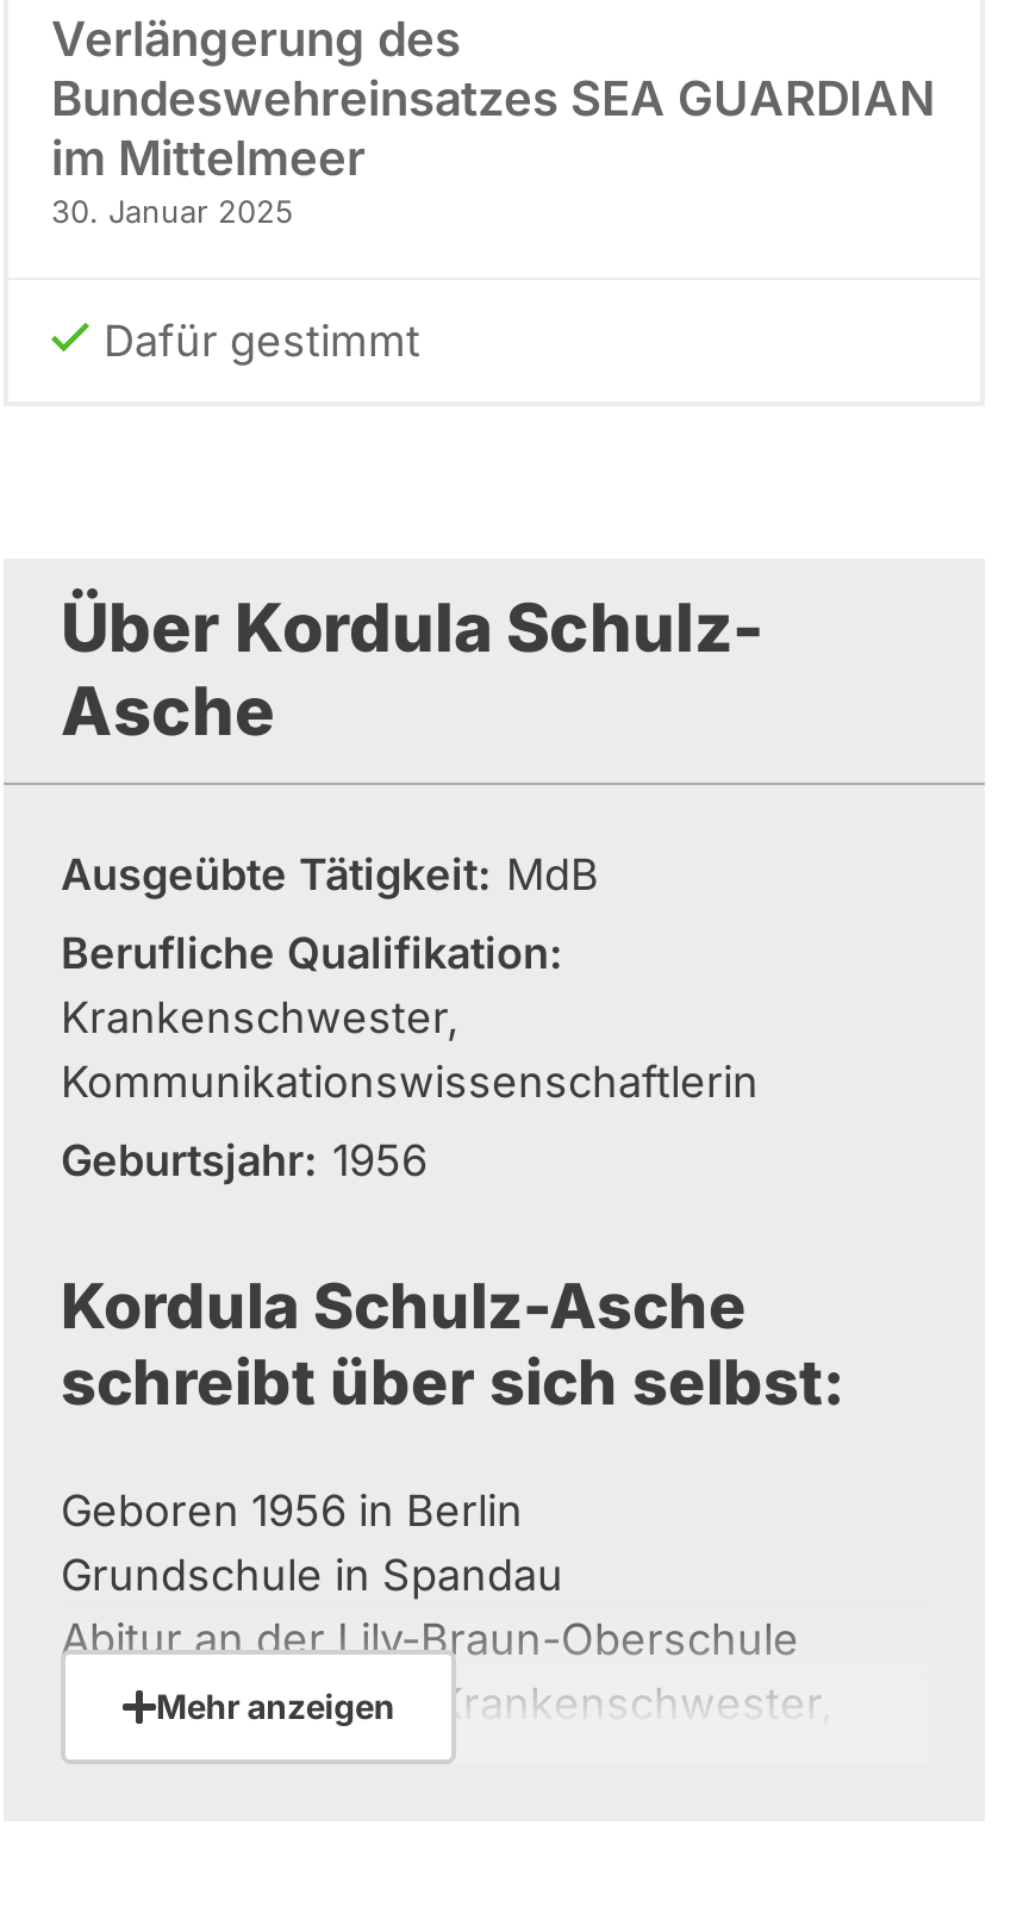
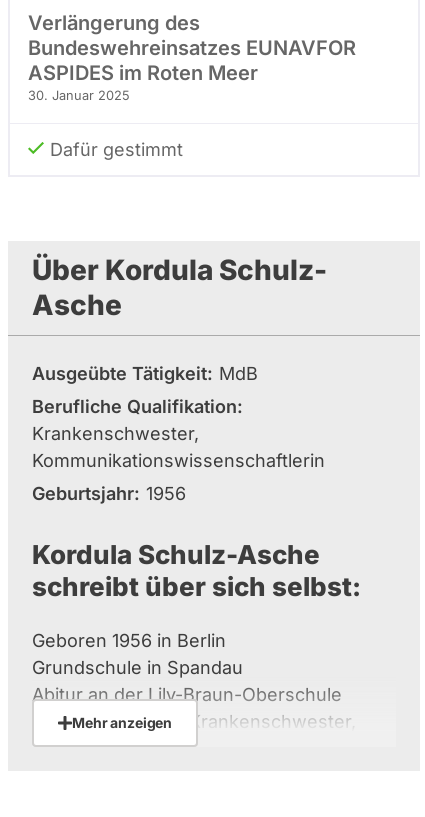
[51,70,935,186] Bundeswehreinsatzes SEA GUARDIAN | im Mittelmeer -> [28,36,356,85] Bundeswehreinsatzes EUNAVFOR | ASPIDES im Roten Meer

